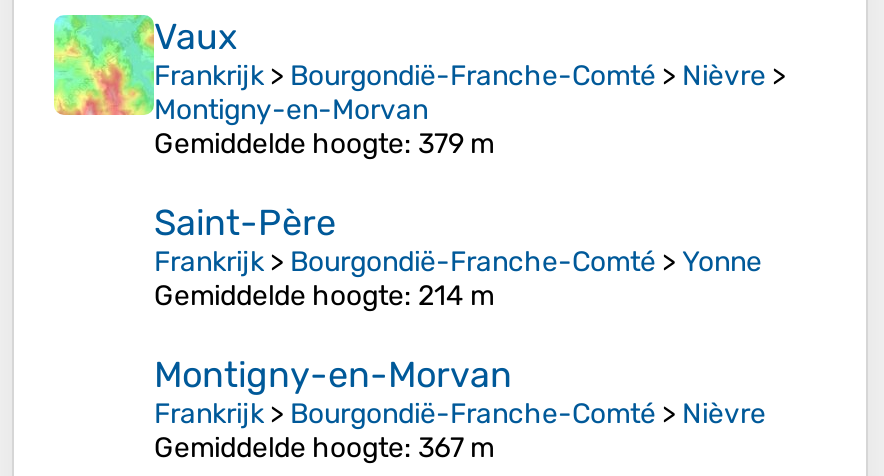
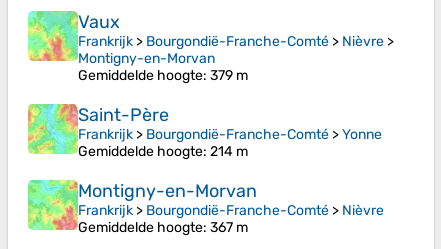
none -> [27,103,75,155] [image]
none -> [27,179,75,231] [image]

